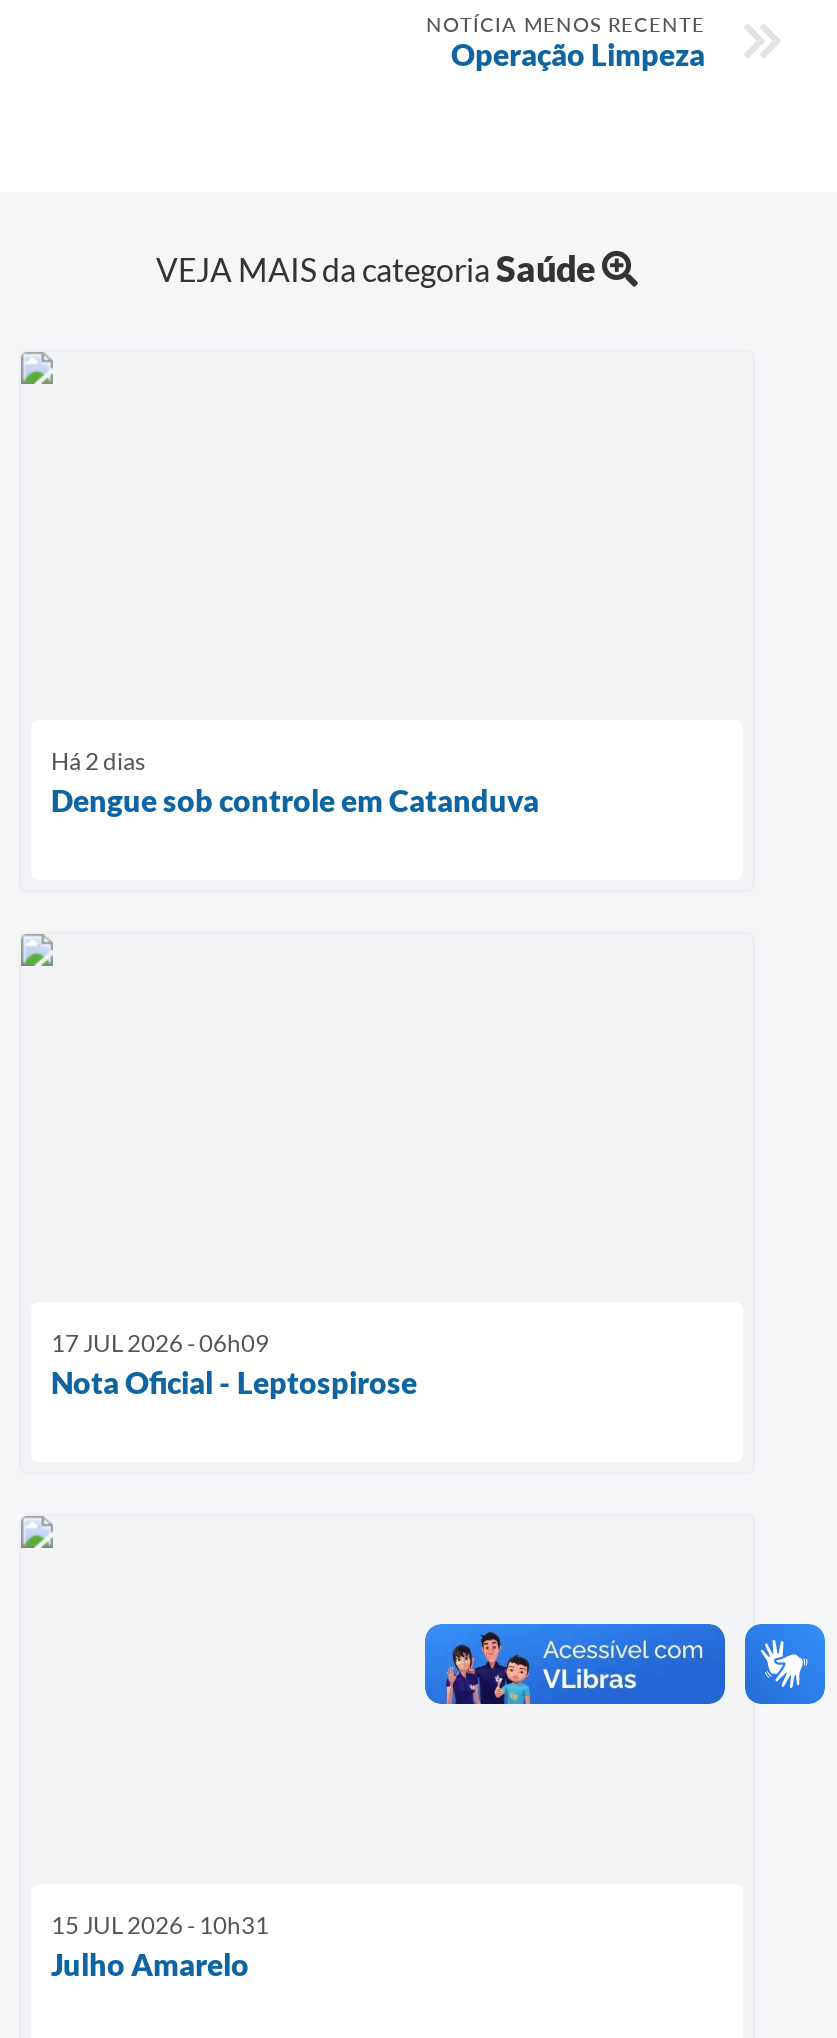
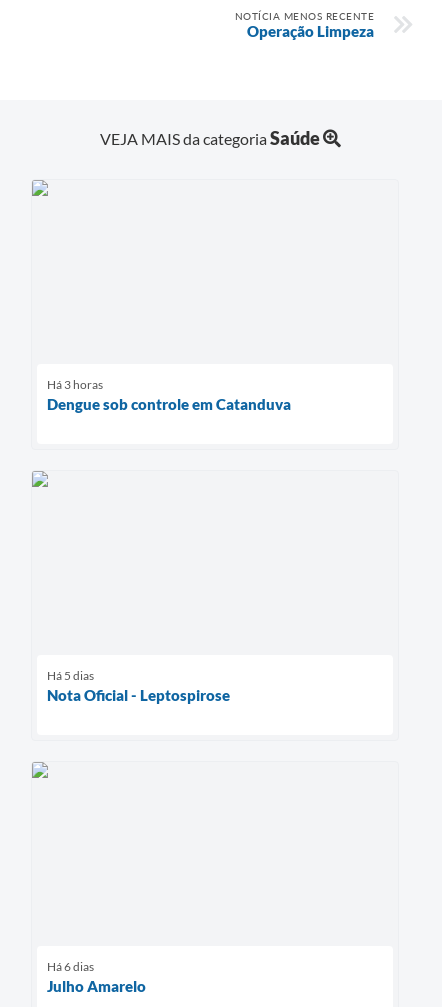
[51,746,145,776] Há 2 dias -> [47,377,103,392] Há 3 horas
[51,1328,269,1358] 17 JUL 2026 - 06h09 -> [47,668,94,683] Há 5 dias
[423,1622,727,1706] [image] -> none
[743,1622,827,1706] [image] -> none
[51,1911,269,1941] 15 JUL 2026 - 10h31 -> [47,959,94,974] Há 6 dias

